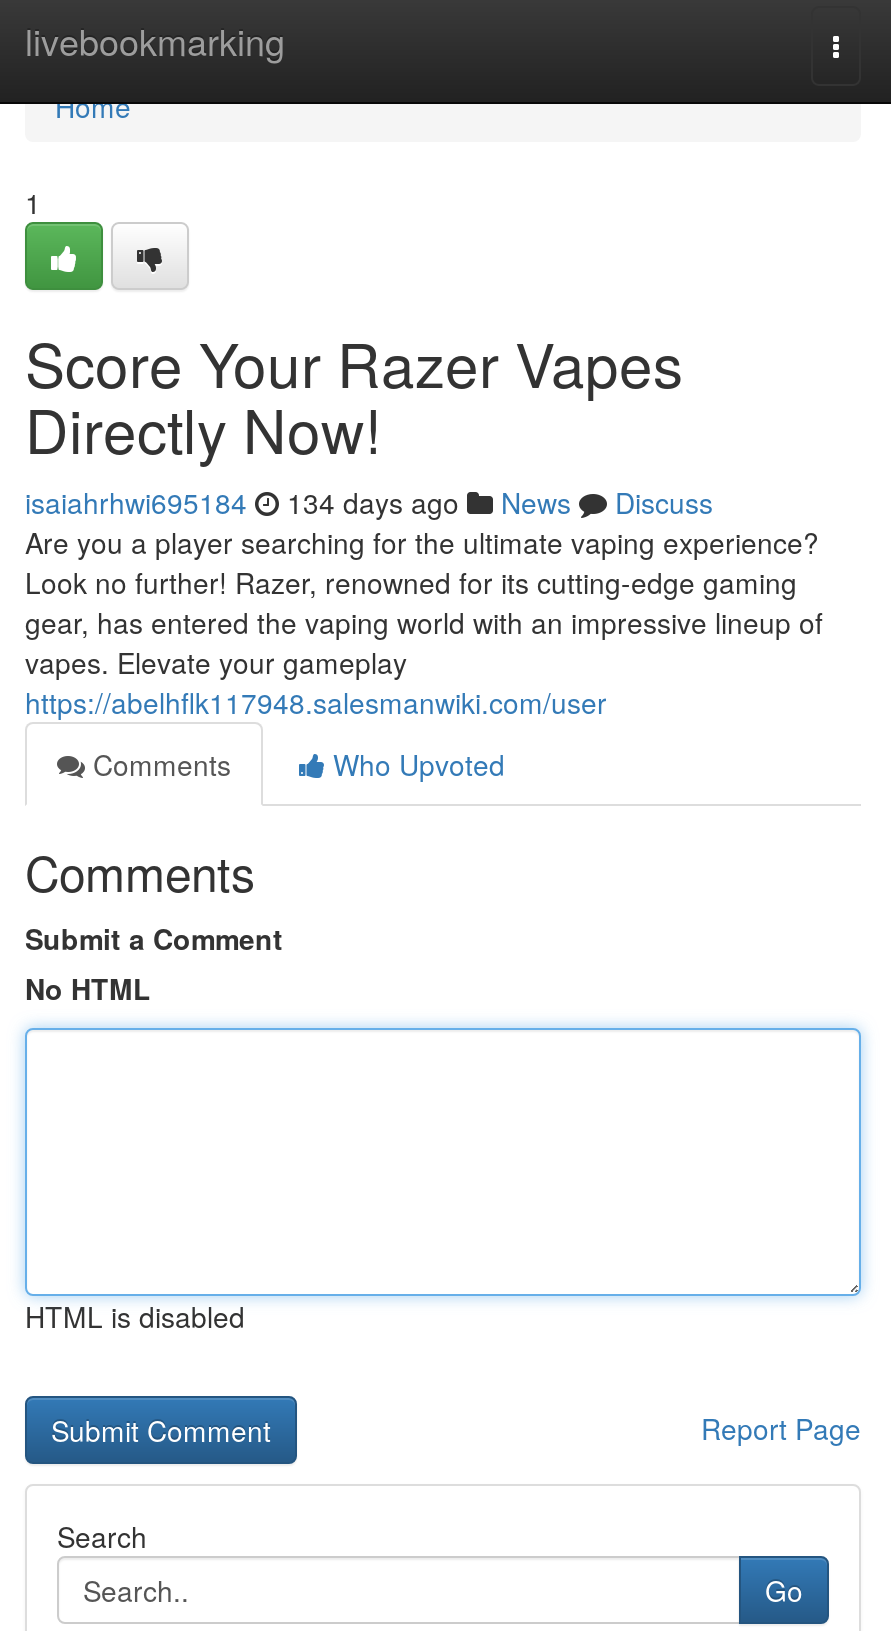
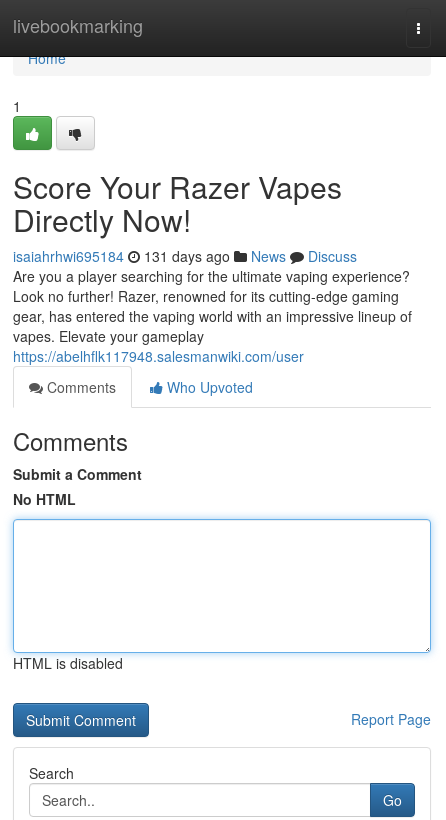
[25,482,713,522] isaiahrhwi695184 134 days ago News Discuss -> [13,246,357,266] isaiahrhwi695184 131 days ago News Discuss

